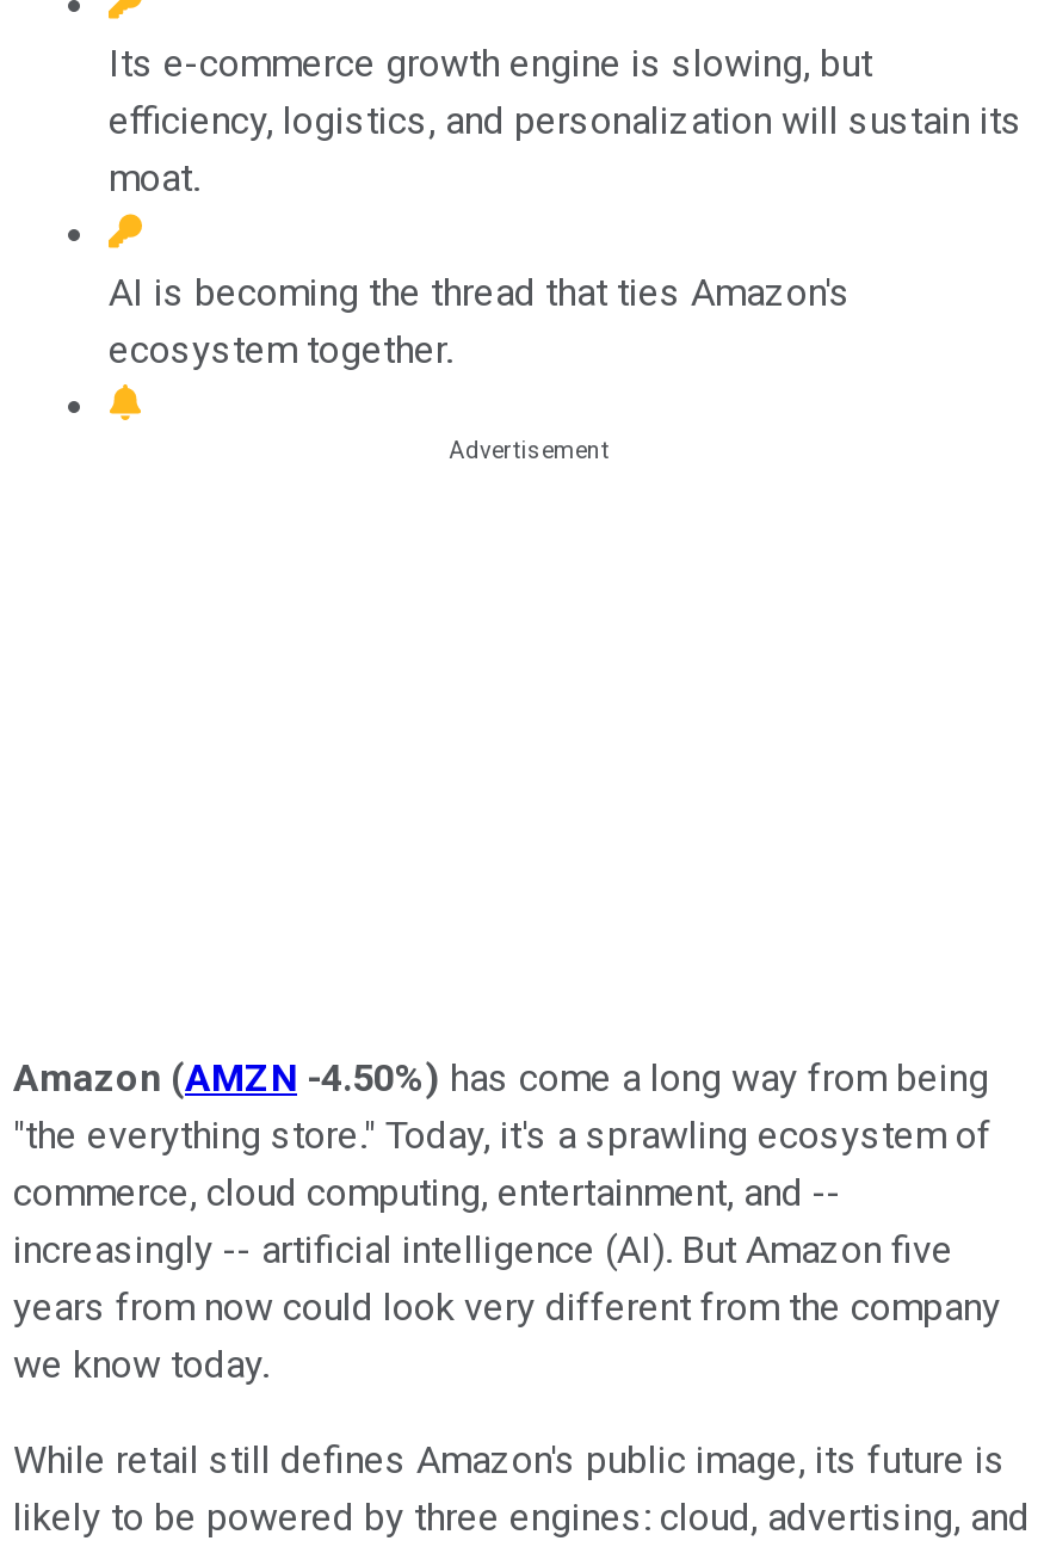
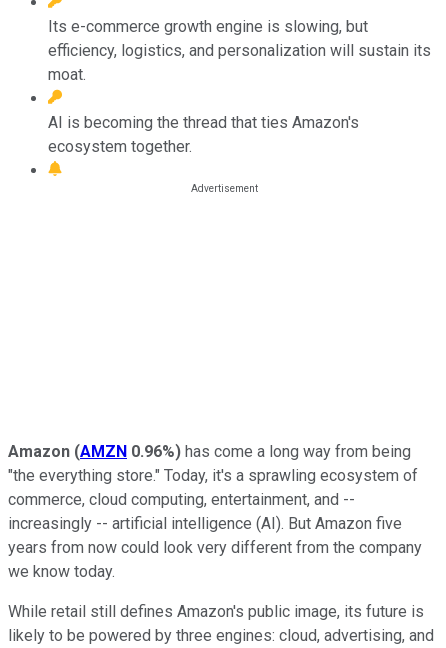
[13,1054,989,1100] Amazon (AMZN -4.50%) has come a long way from being -> [8,442,411,461] Amazon (AMZN 0.96%) has come a long way from being

